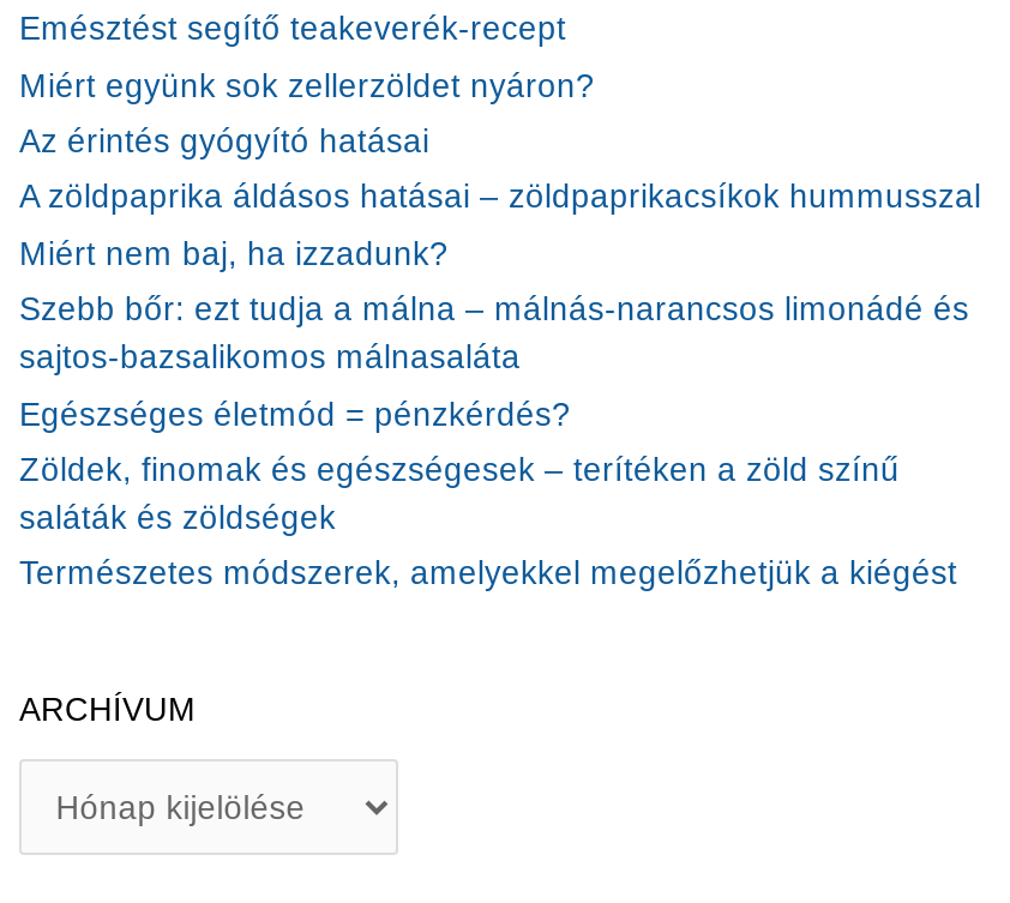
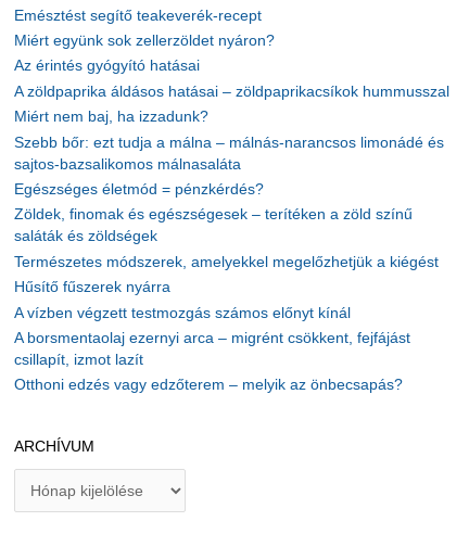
none -> [14,279,410,393] Hűsítő fűszerek nyárra | A vízben végzett testmozgás számos előnyt kínál | A borsmentaolaj ezernyi arca – migrént csökkent, fejfájást | csillapít, izmot lazít | Otthoni edzés vagy edzőterem – melyik az önbecsapás?

